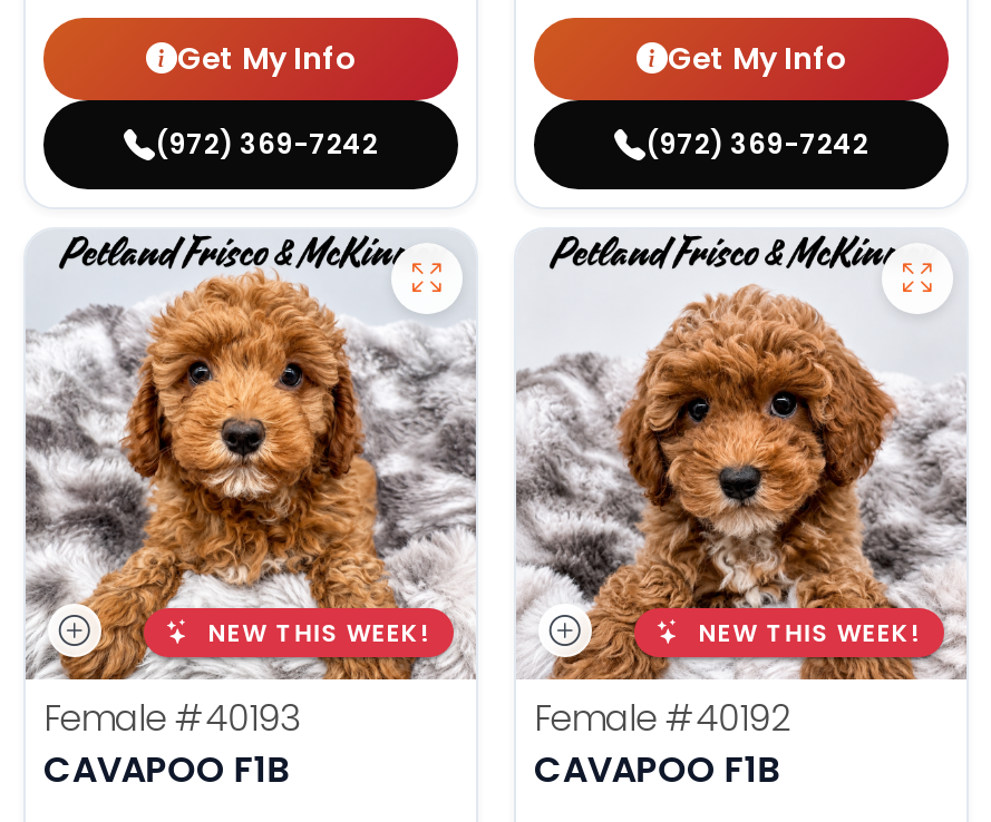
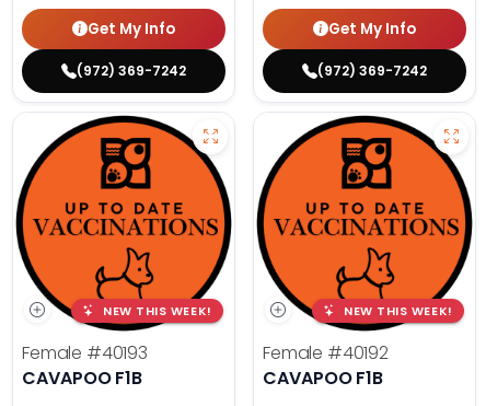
[23,232,478,682] [image] -> [13,115,234,334] [image]
[514,232,969,682] [image] -> [254,115,475,334] [image]

